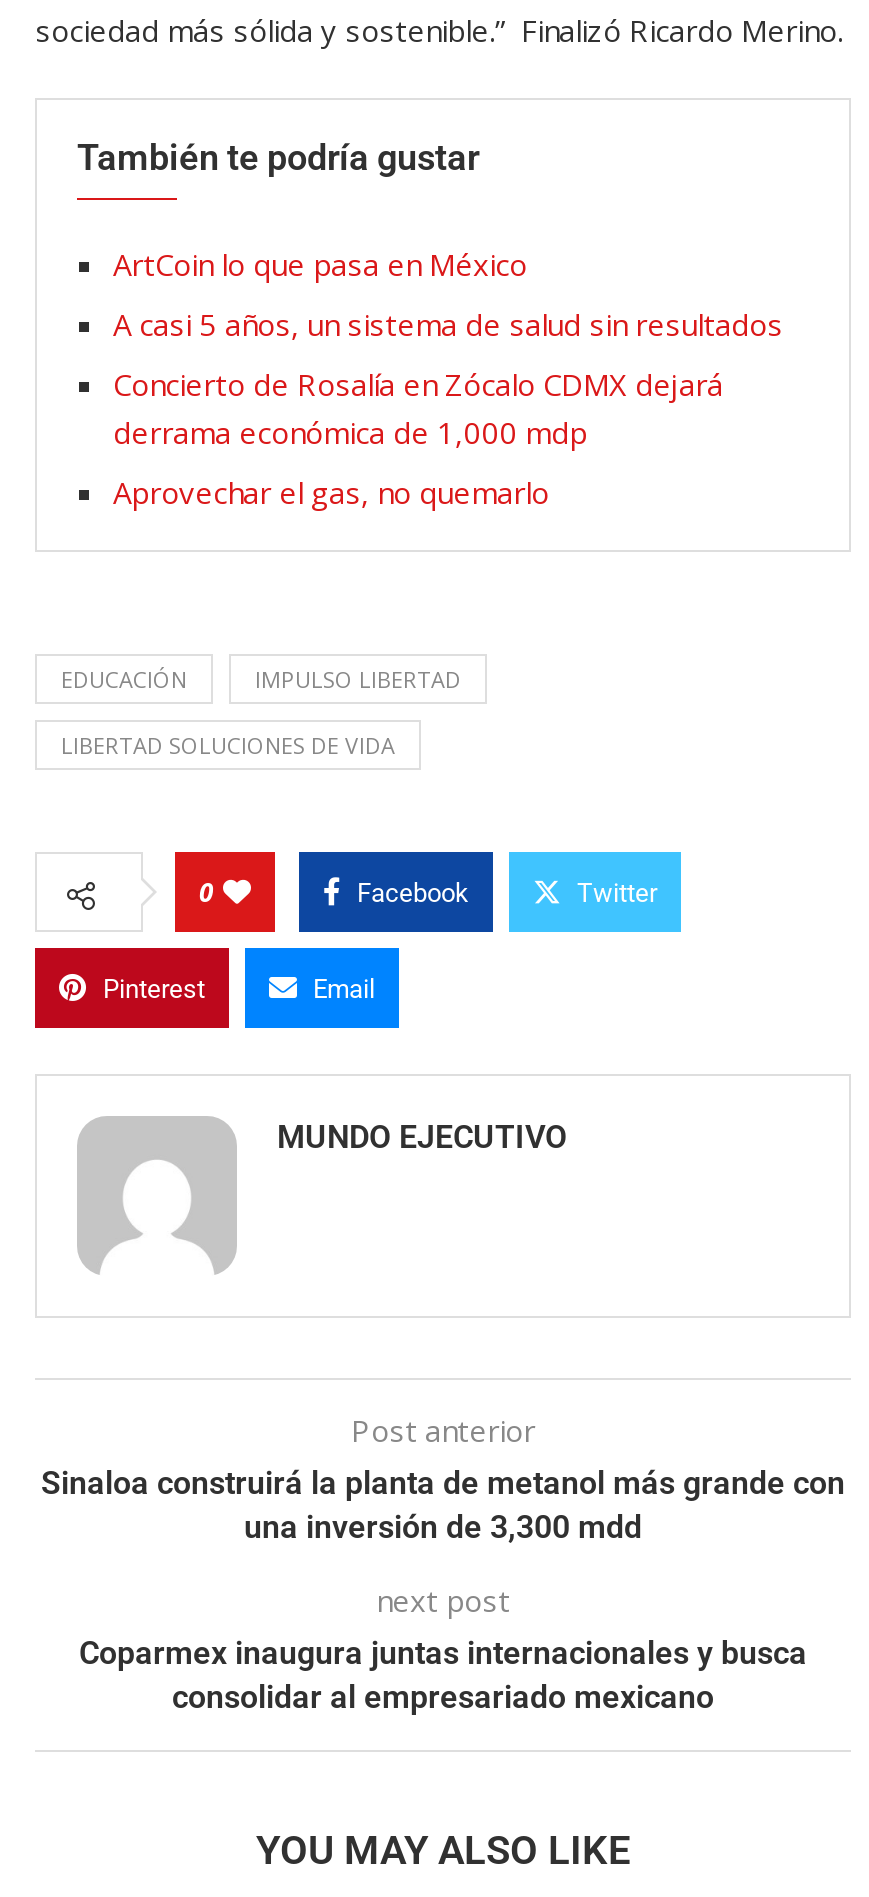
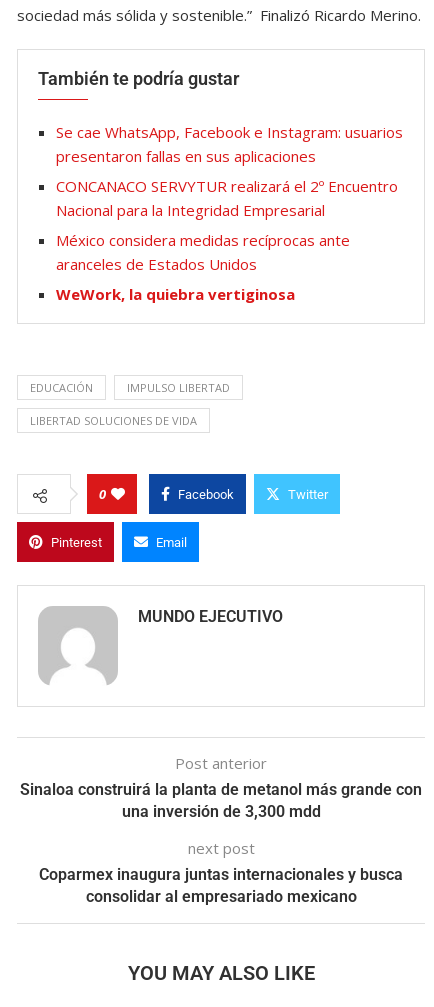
[113,244,527,284] ArtCoin lo que pasa en México -> [56,122,403,166] Se cae WhatsApp, Facebook e Instagram: usuarios | presentaron fallas en sus aplicaciones
[113,304,783,344] A casi 5 años, un sistema de salud sin resultados -> [56,176,398,220] CONCANACO SERVYTUR realizará el 2º Encuentro | Nacional para la Integridad Empresarial
[113,364,723,452] Concierto de Rosalía en Zócalo CDMX dejará | derrama económica de 1,000 mdp -> [56,230,350,274] México considera medidas recíprocas ante | aranceles de Estados Unidos
[113,472,549,512] Aprovechar el gas, no quemarlo -> [56,284,295,304] WeWork, la quiebra vertiginosa

